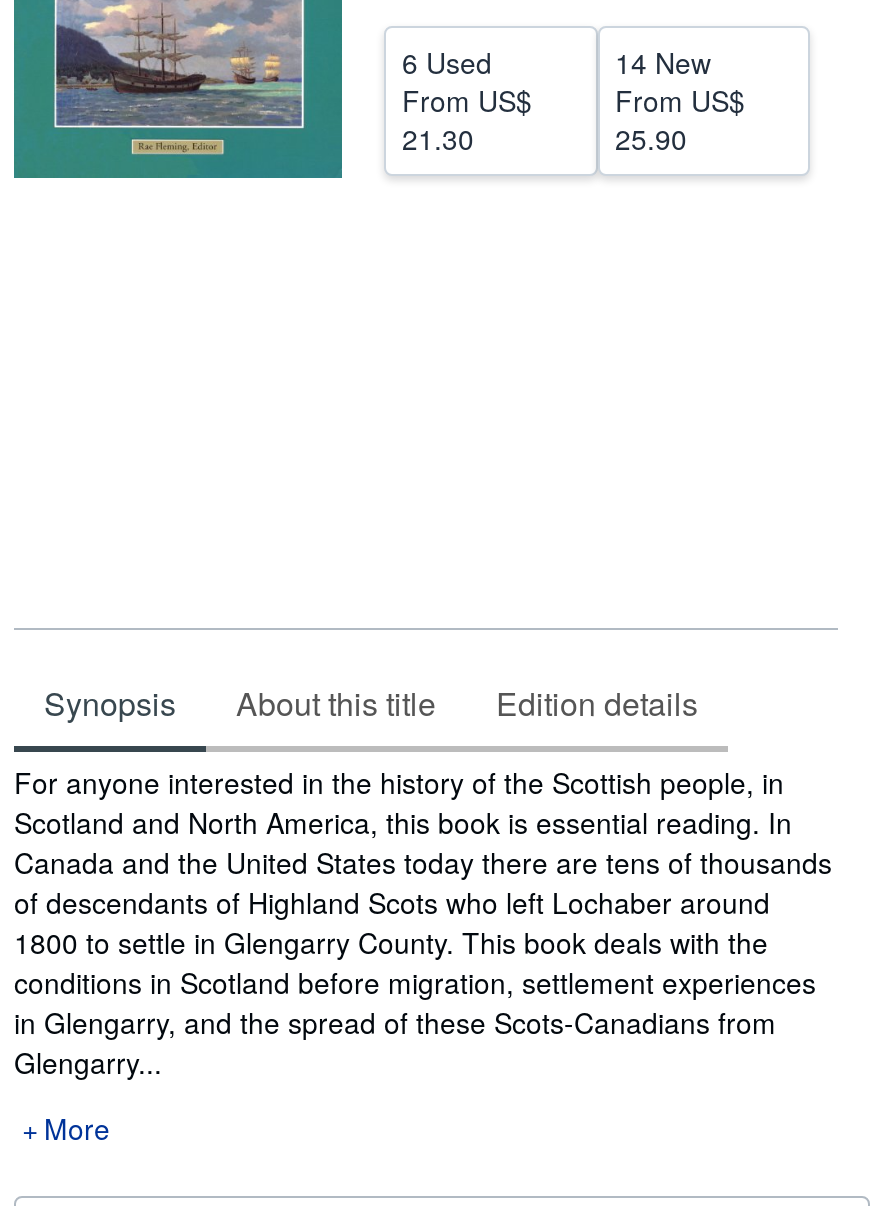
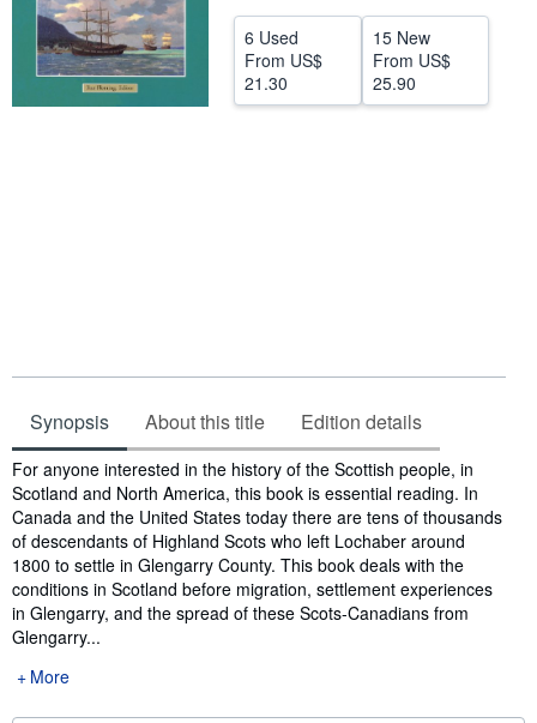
[615,42,711,82] 14 New -> [372,25,430,49] 15 New

